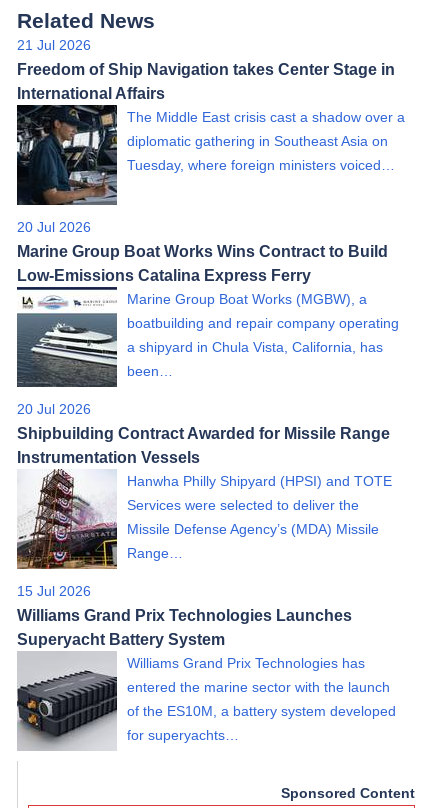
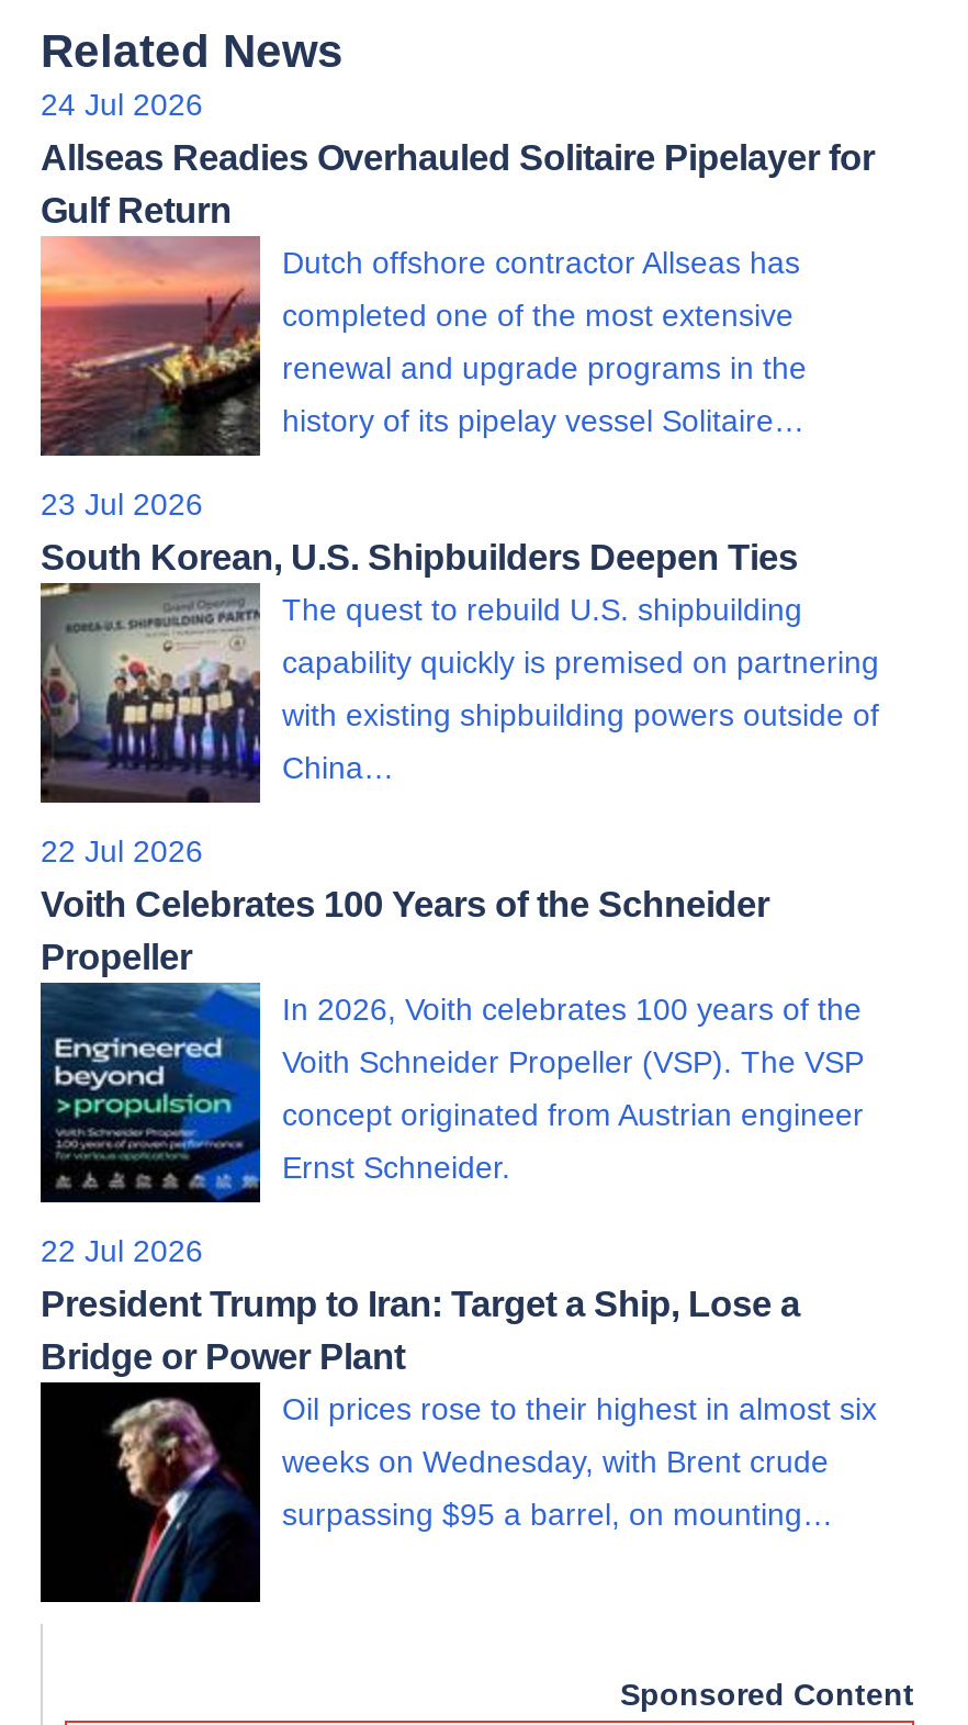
[17,37,405,125] 21 Jul 2026 | Freedom of Ship Navigation takes Center Stage in | International Affairs | The Middle East crisis cast a shadow over a -> [41,87,875,280] 24 Jul 2026 | Allseas Readies Overhauled Solitaire Pipelayer for | Gulf Return | Dutch offshore contractor Allseas has
[16,133,388,206] [image] | diplomatic gathering in Southeast Asia on -> [38,247,793,453] [image] | completed one of the most extensive
[127,157,395,173] Tuesday, where foreign ministers voiced… -> [282,350,807,385] renewal and upgrade programs in the
[17,219,388,307] 20 Jul 2026 | Marine Group Boat Works Wins Contract to Build | Low-Emissions Catalina Express Ferry | Marine Group Boat Works (MGBW), a -> [282,403,804,438] history of its pipelay vessel Solitaire…
[17,292,383,380] [image] | a shipyard in Chula Vista, California, has -> [41,645,879,803] [image] | capability quickly is premised on partnering
[127,315,399,331] boatbuilding and repair company operating -> [41,486,802,627] 23 Jul 2026 | South Korean, U.S. Shipbuilders Deepen Ties | The quest to rebuild U.S. shipbuilding
[127,363,173,379] been… -> [282,697,879,732] with existing shipbuilding powers outside of
[17,401,392,489] 20 Jul 2026 | Shipbuilding Contract Awarded for Missile Range | Instrumentation Vessels | Hanwha Philly Shipyard (HPSI) and TOTE -> [282,750,394,785] China…
[16,474,379,570] [image] | Missile Defense Agency’s (MDA) Missile -> [38,1044,864,1205] [image] | Voith Schneider Propeller (VSP). The VSP
[127,497,359,513] Services were selected to deliver the -> [41,833,862,1027] 22 Jul 2026 | Voith Celebrates 100 Years of the Schneider | Propeller | In 2026, Voith celebrates 100 years of the
[127,545,183,561] Range… -> [282,1097,864,1132] concept originated from Austrian engineer
[17,583,365,671] 15 Jul 2026 | Williams Grand Prix Technologies Launches | Superyacht Battery System | Williams Grand Prix Technologies has -> [282,1150,510,1185] Ernst Schneider.
[16,656,396,751] [image] | of the ES10M, a battery system developed -> [38,1444,829,1604] [image] | weeks on Wednesday, with Brent crude
[127,679,390,695] entered the marine sector with the launch -> [41,1233,877,1426] 22 Jul 2026 | President Trump to Iran: Target a Ship, Lose a | Bridge or Power Plant | Oil prices rose to their highest in almost six
[127,727,239,743] for superyachts… -> [282,1497,833,1532] surpassing $95 a barrel, on mounting…

